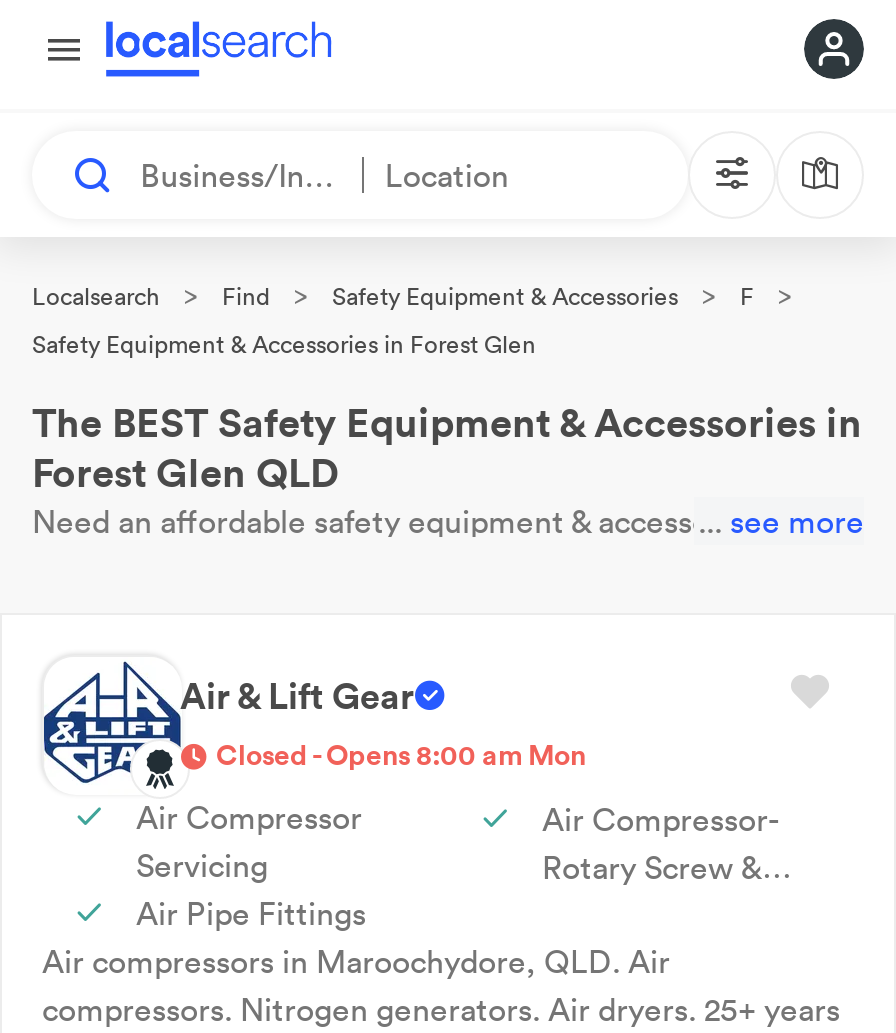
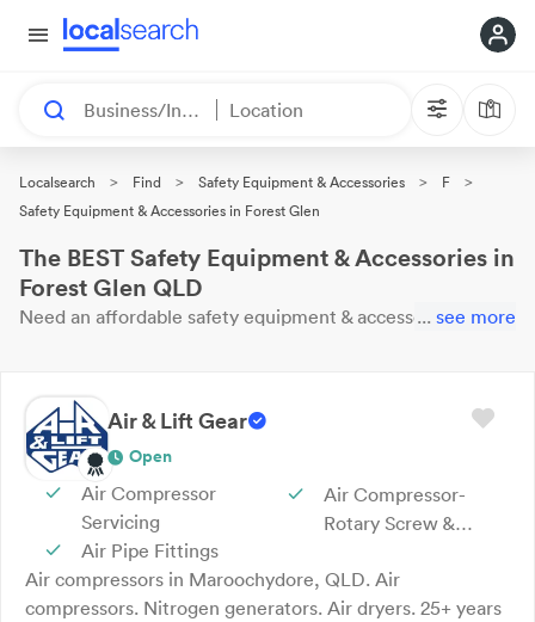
[216,737,586,773] Closed - Opens 8:00 am Mon -> [129,445,172,467] Open

